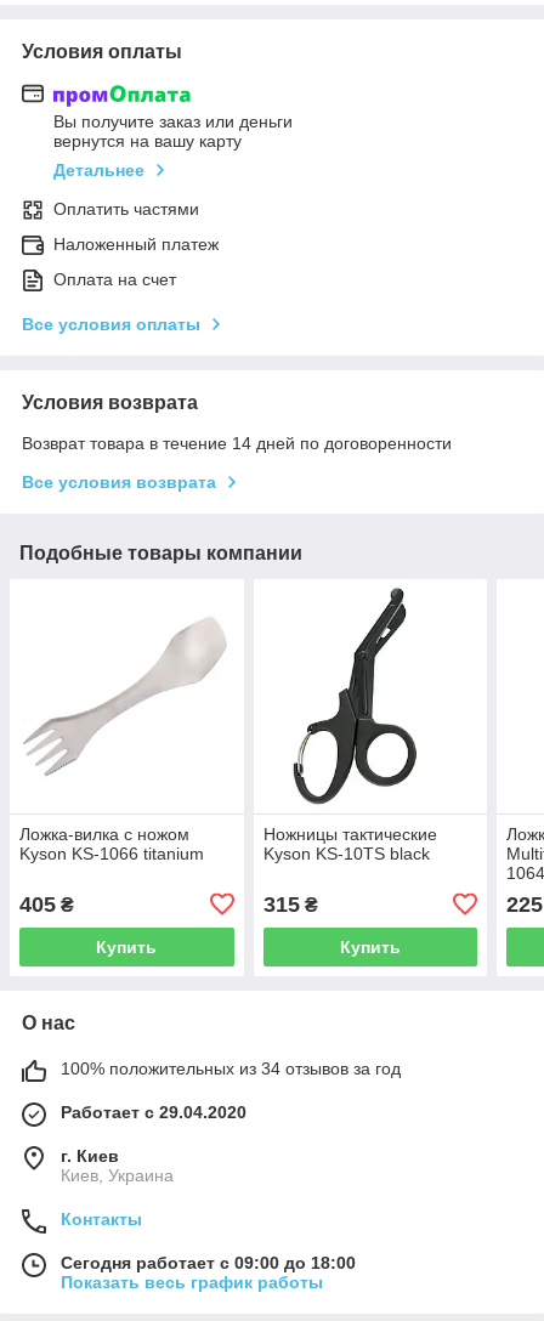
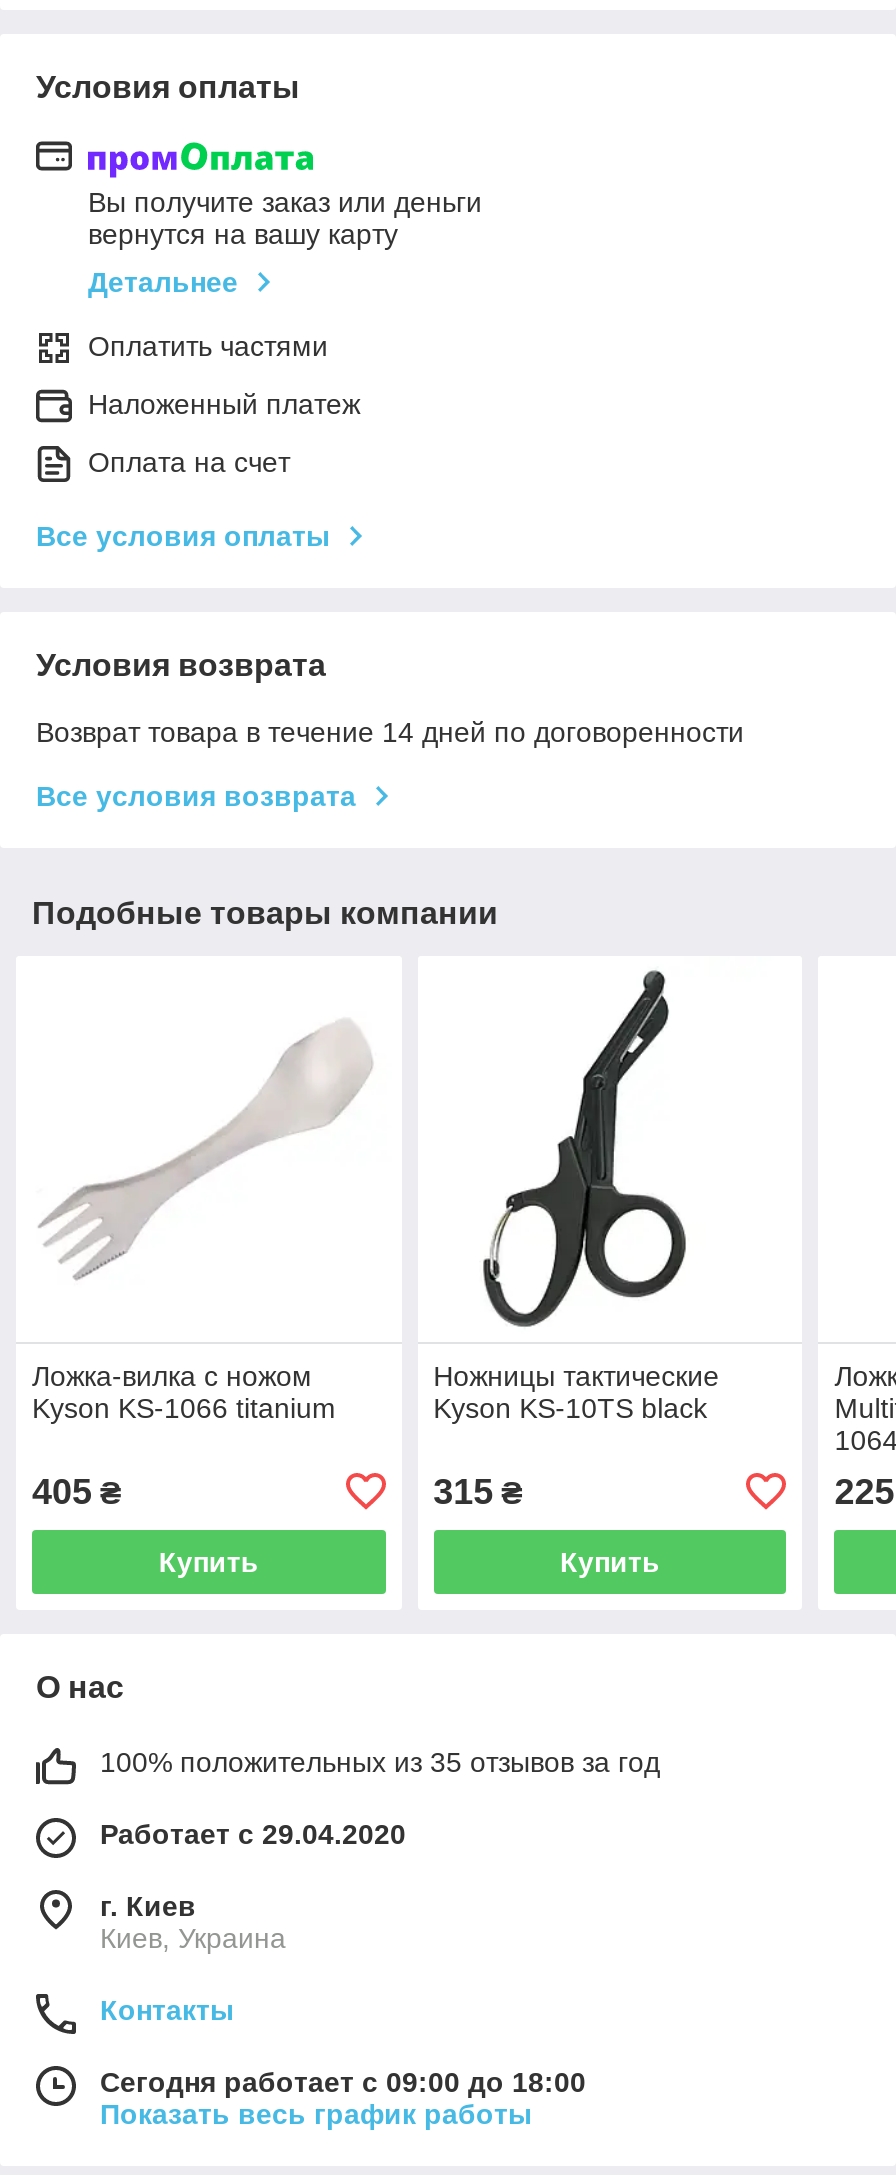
[61,1058,401,1078] 100% положительных из 34 отзывов за год -> [100,1746,660,1778] 100% положительных из 35 отзывов за год

